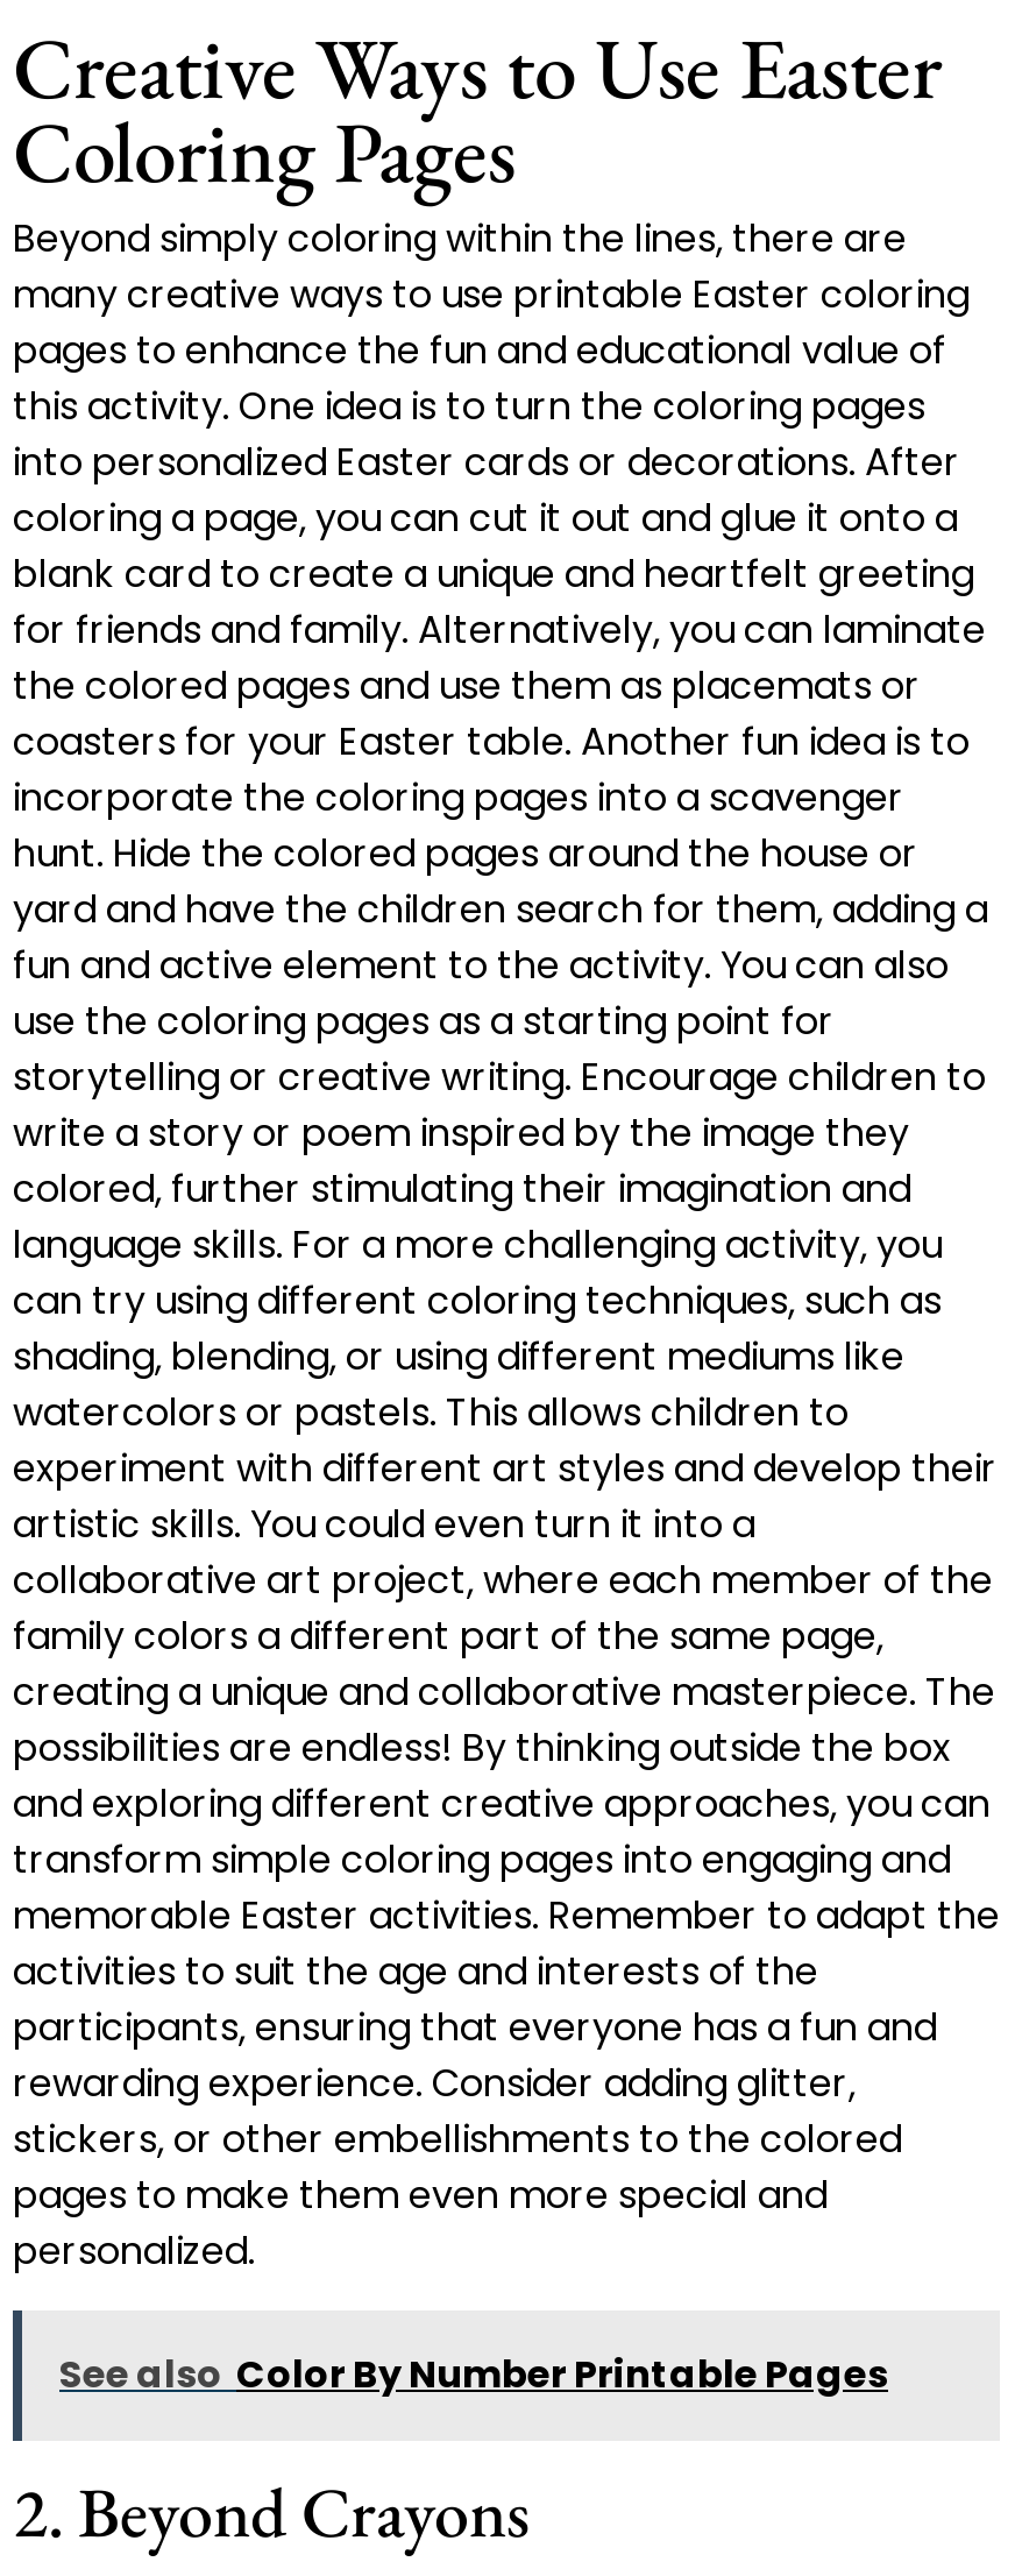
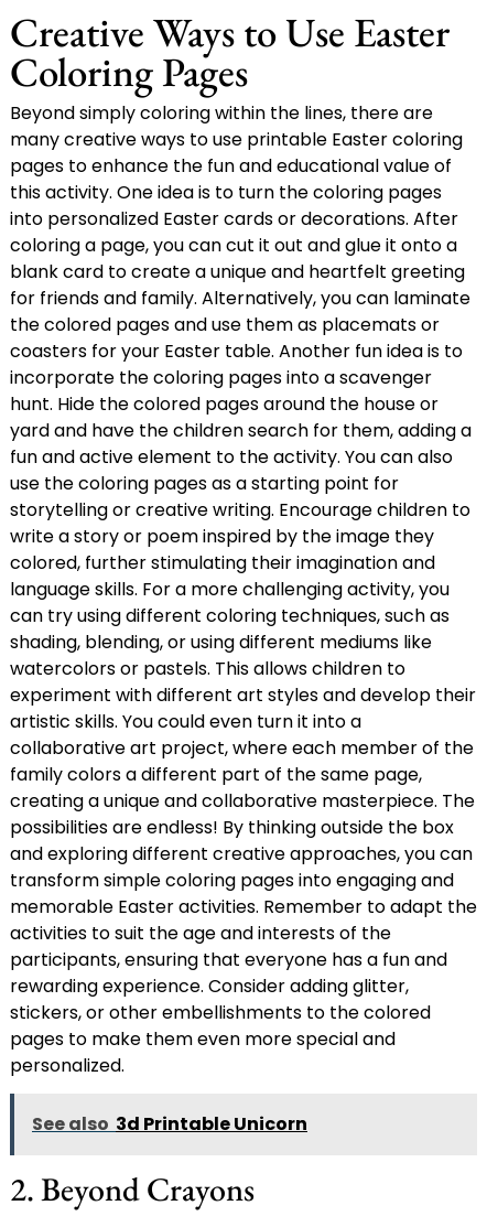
[59,2347,888,2401] See also Color By Number Printable Pages -> [32,1111,307,1136] See also 3d Printable Unicorn

